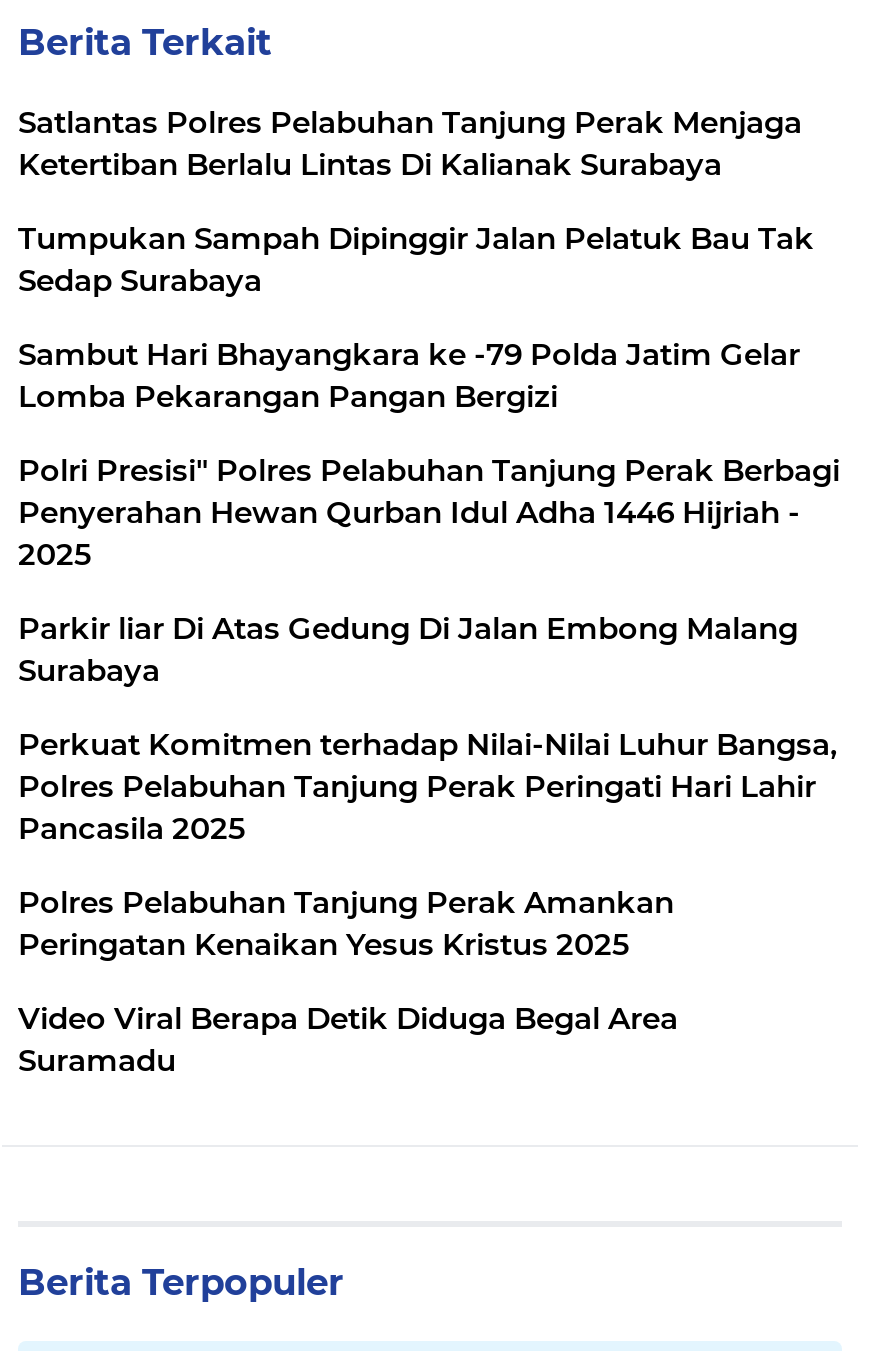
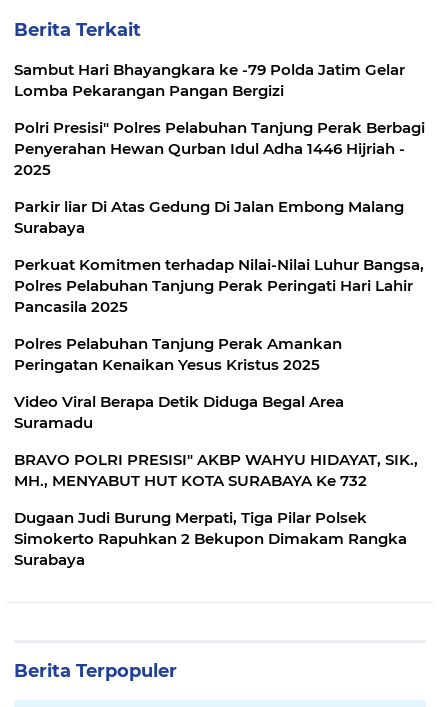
[18,103,814,299] Satlantas Polres Pelabuhan Tanjung Perak Menjaga | Ketertiban Berlalu Lintas Di Kalianak Surabaya | Tumpukan Sampah Dipinggir Jalan Pelatuk Bau Tak | Sedap Surabaya -> none
moved [18,335,840,1079] -> [14,60,425,432]: Sambut Hari Bhayangkara ke -79 Polda Jatim Gelar | Lomba Pekarangan Pangan Bergizi | Polri Presisi" Polres Pelabuhan Tanjung Perak Berbagi | ... | Video Viral Berapa Detik Diduga Begal Area | Suramadu
none -> [14,450,418,569] BRAVO POLRI PRESISI" AKBP WAHYU HIDAYAT, SIK., | MH., MENYABUT HUT KOTA SURABAYA Ke 732 | Dugaan Judi Burung Merpati, Tiga Pilar Polsek | Simokerto Rapuhkan 2 Bekupon Dimakam Rangka | Surabaya

